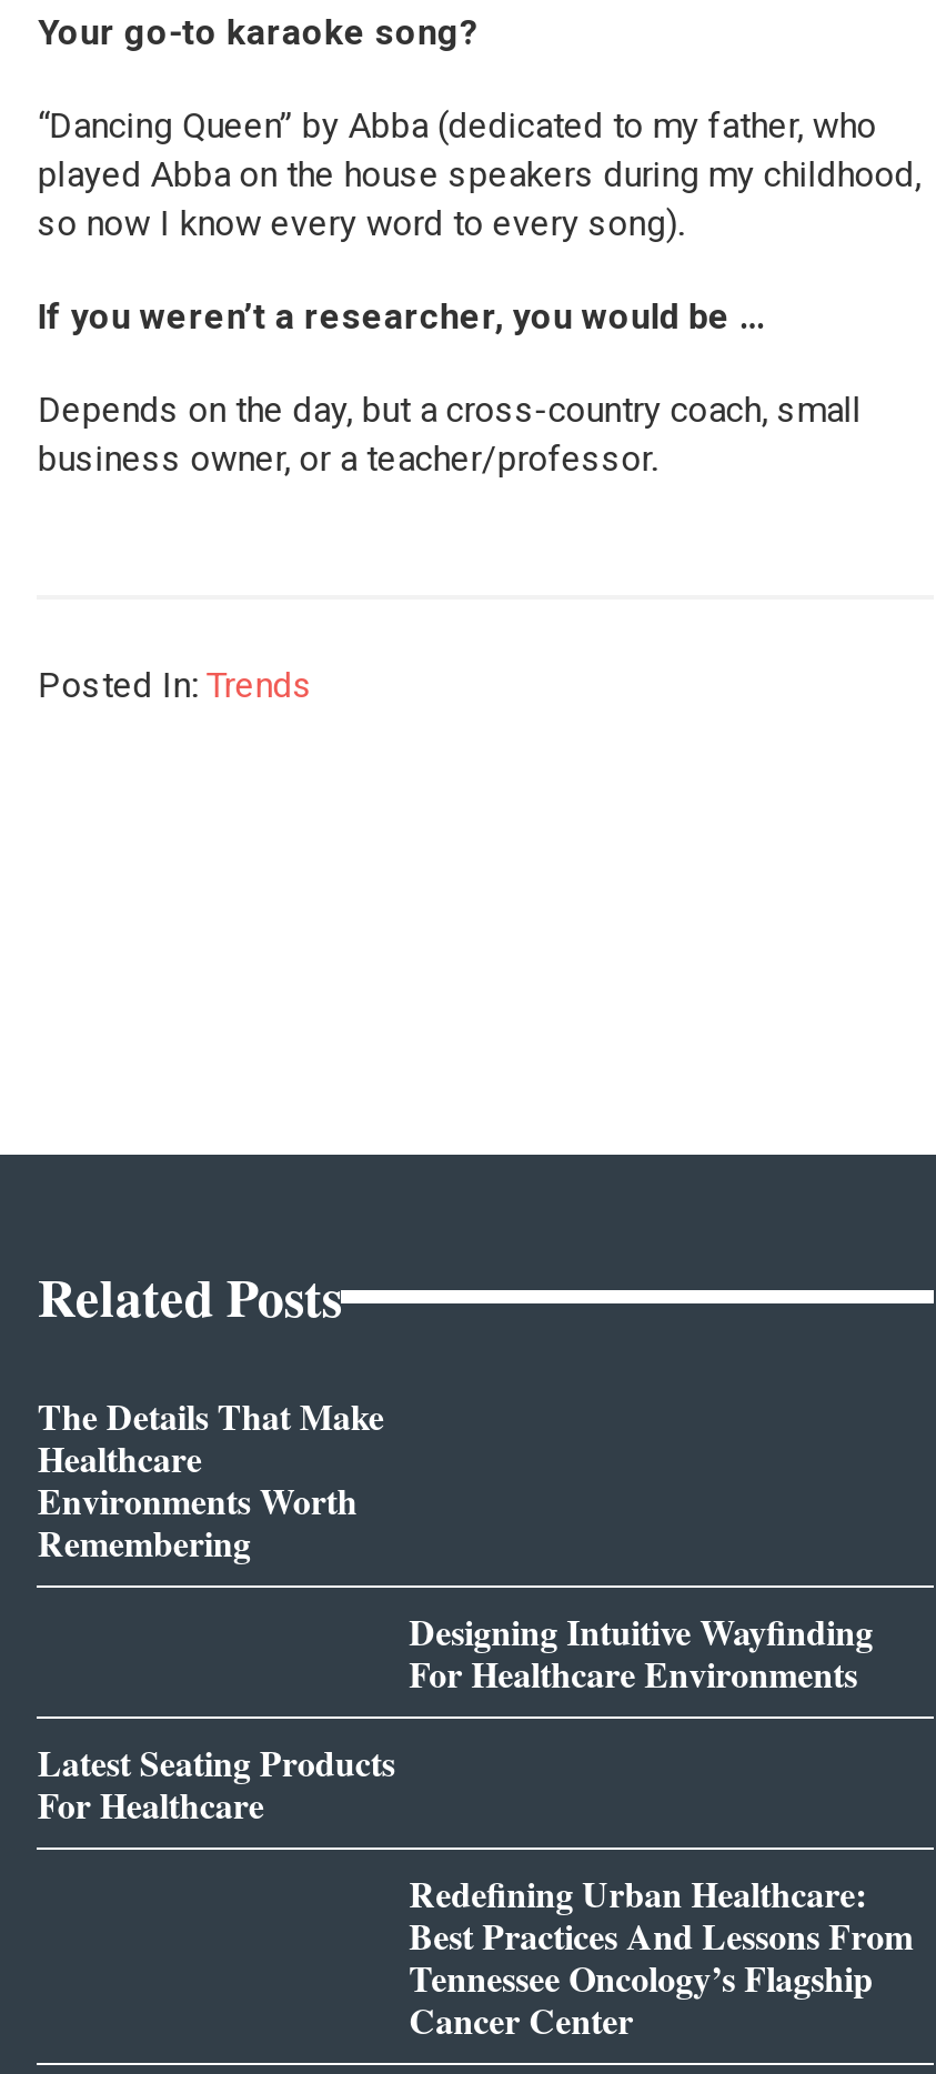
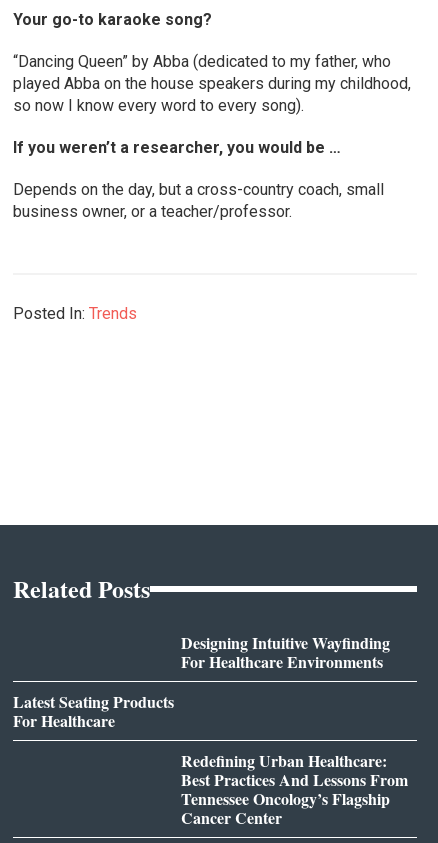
[38,1391,384,1568] The Details That Make | Healthcare | Environments Worth | Remembering -> none

